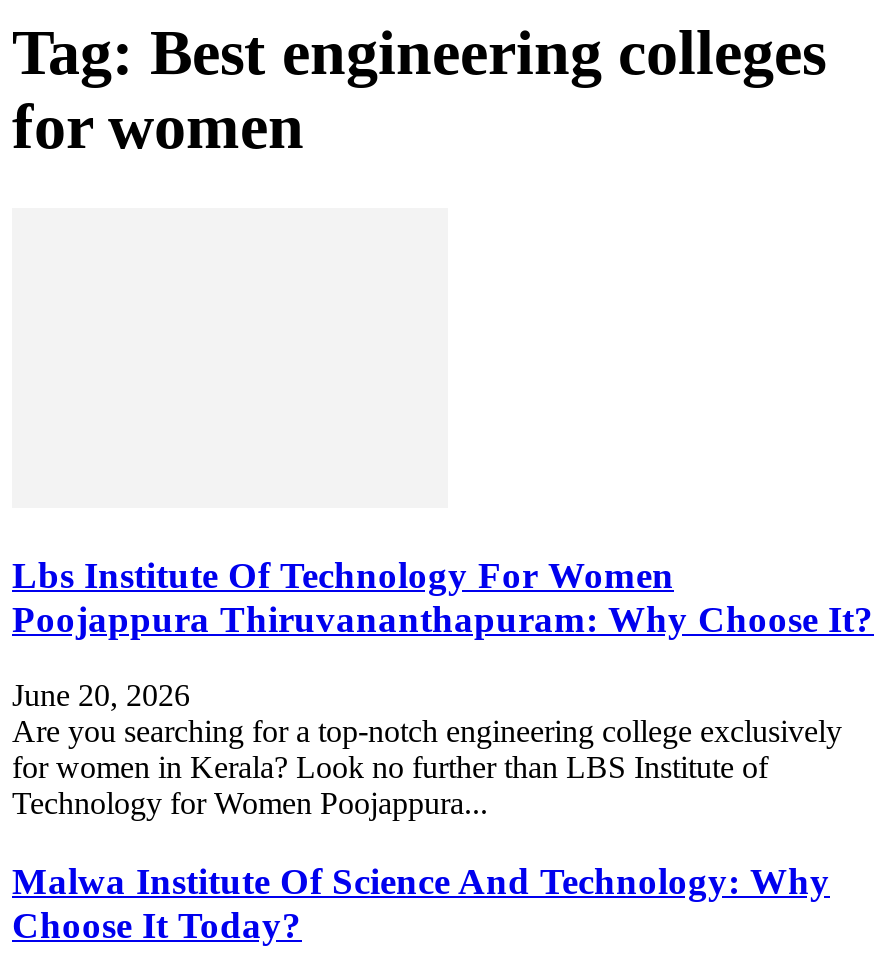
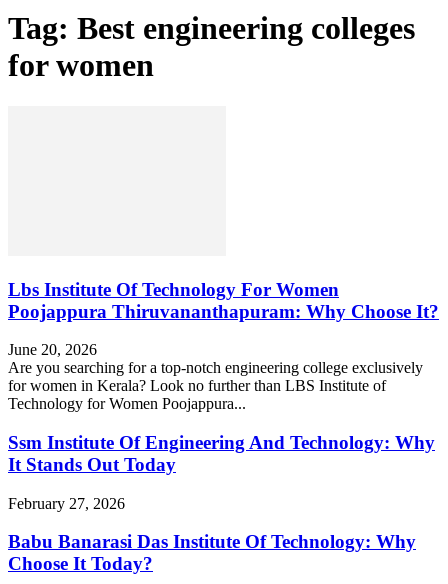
[12,860,830,902] Malwa Institute Of Science And Technology: Why -> [8,432,435,552] Ssm Institute Of Engineering And Technology: Why | It Stands Out Today | February 27, 2026 | Babu Banarasi Das Institute Of Technology: Why

